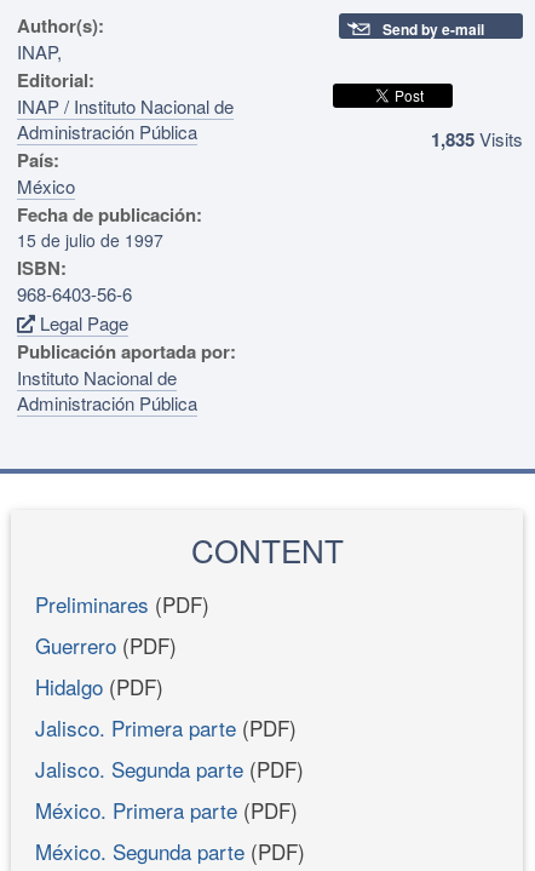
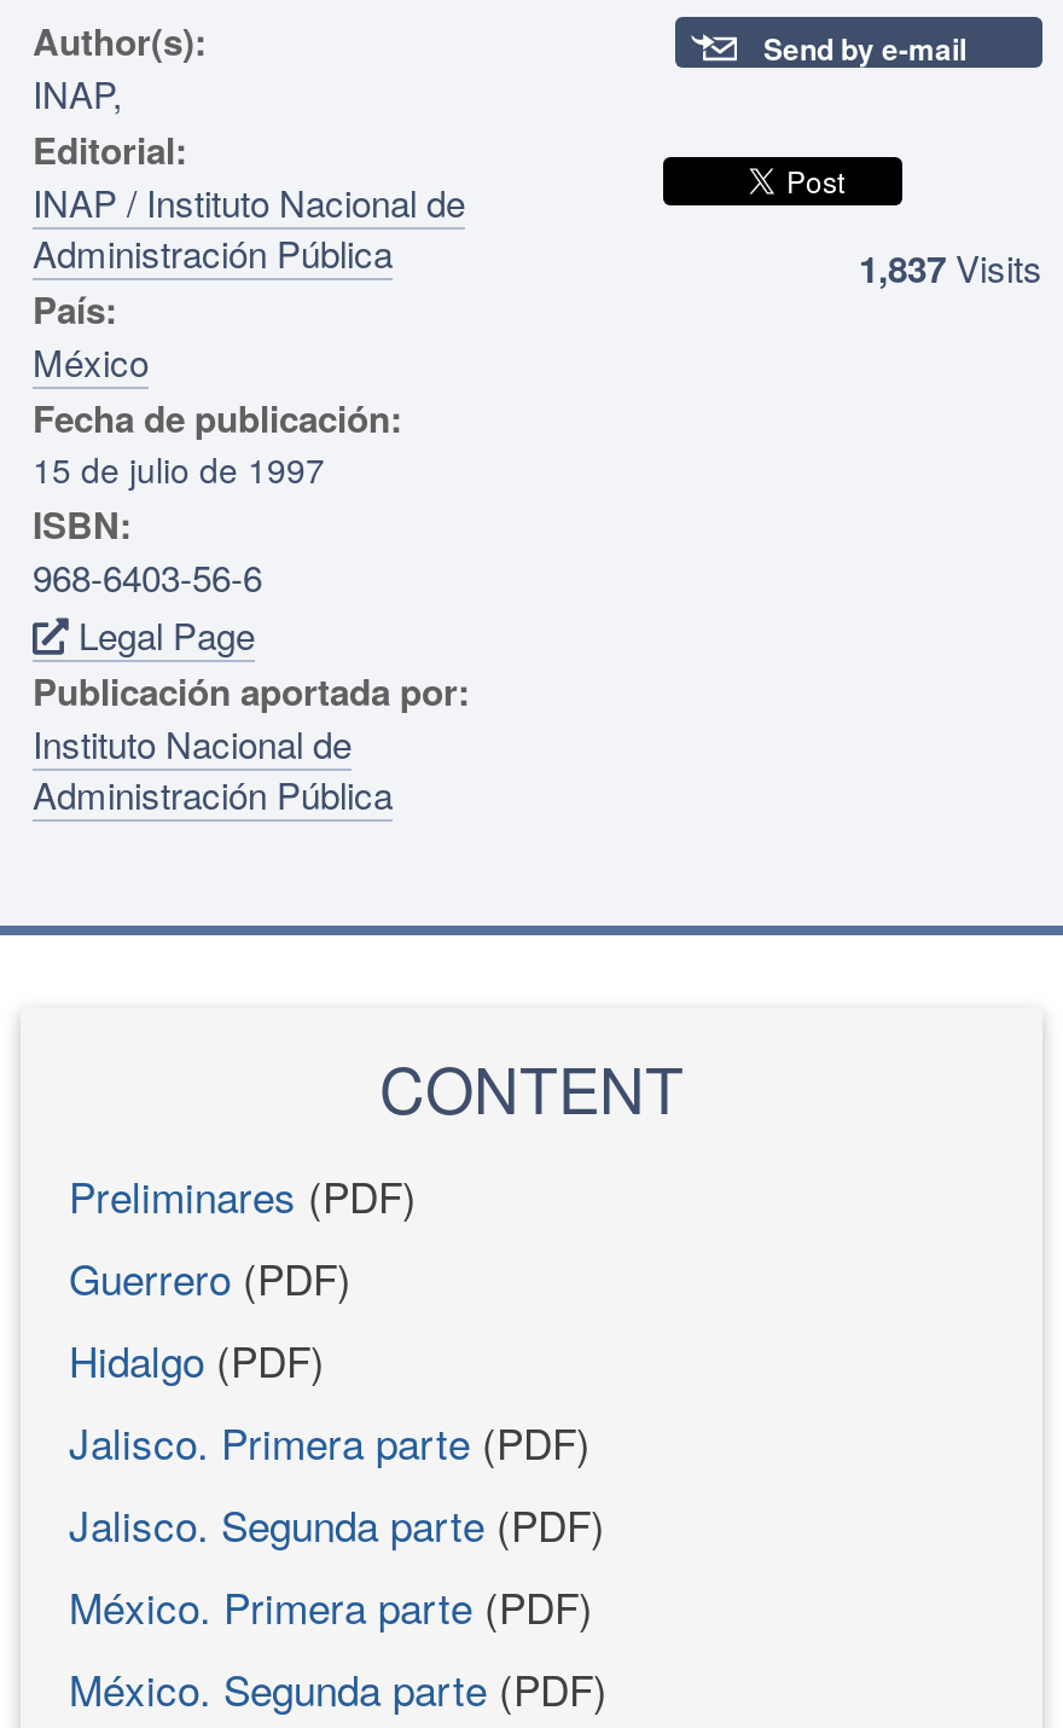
[431,125,523,152] 1,835 Visits -> [859,240,1042,294] 1,837 Visits

